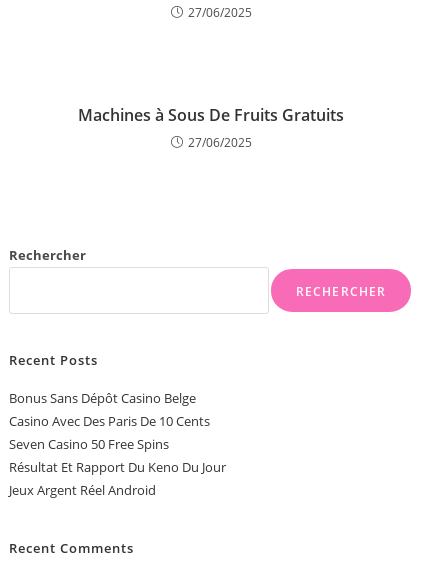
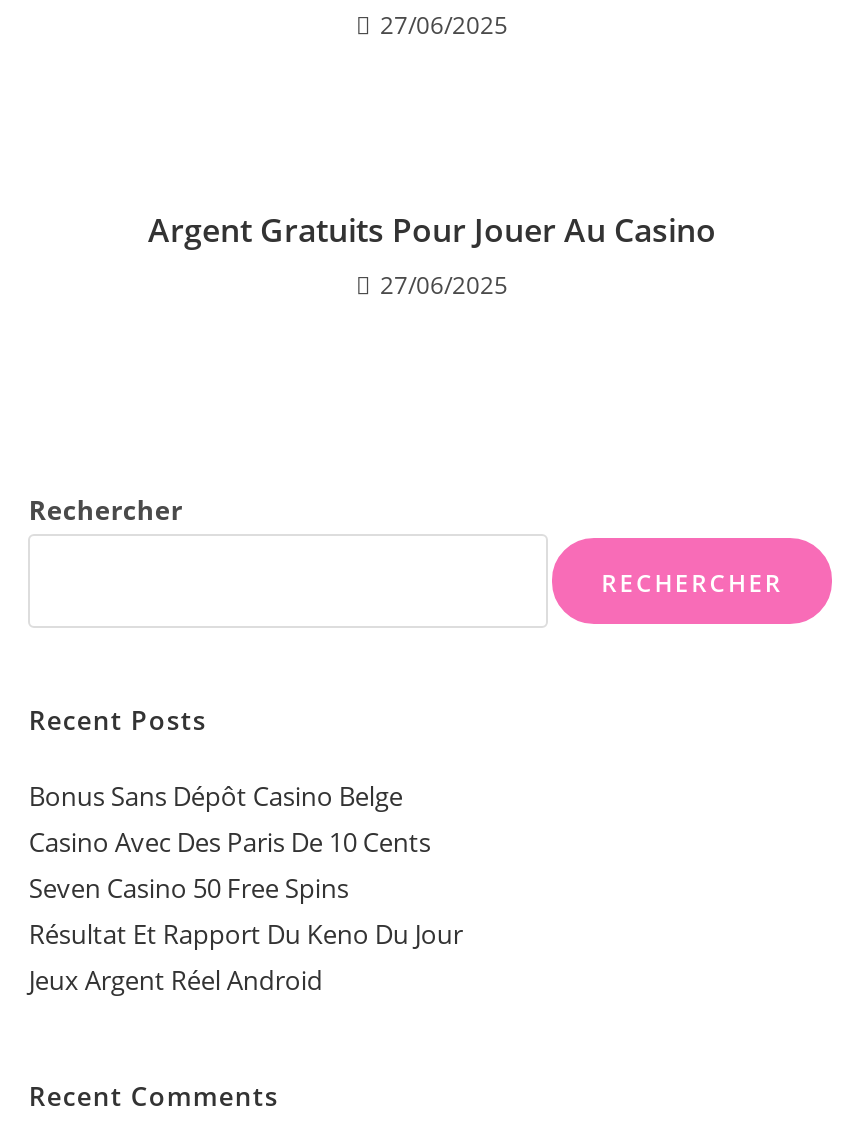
[78,104,344,126] Machines à Sous De Fruits Gratuits -> [148,208,716,252] Argent Gratuits Pour Jouer Au Casino

